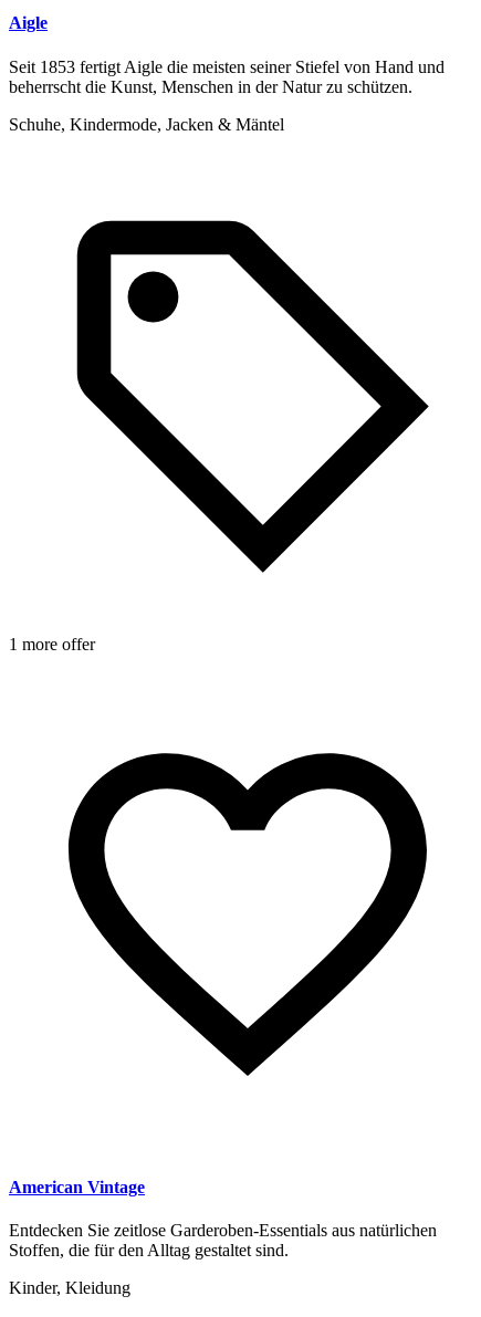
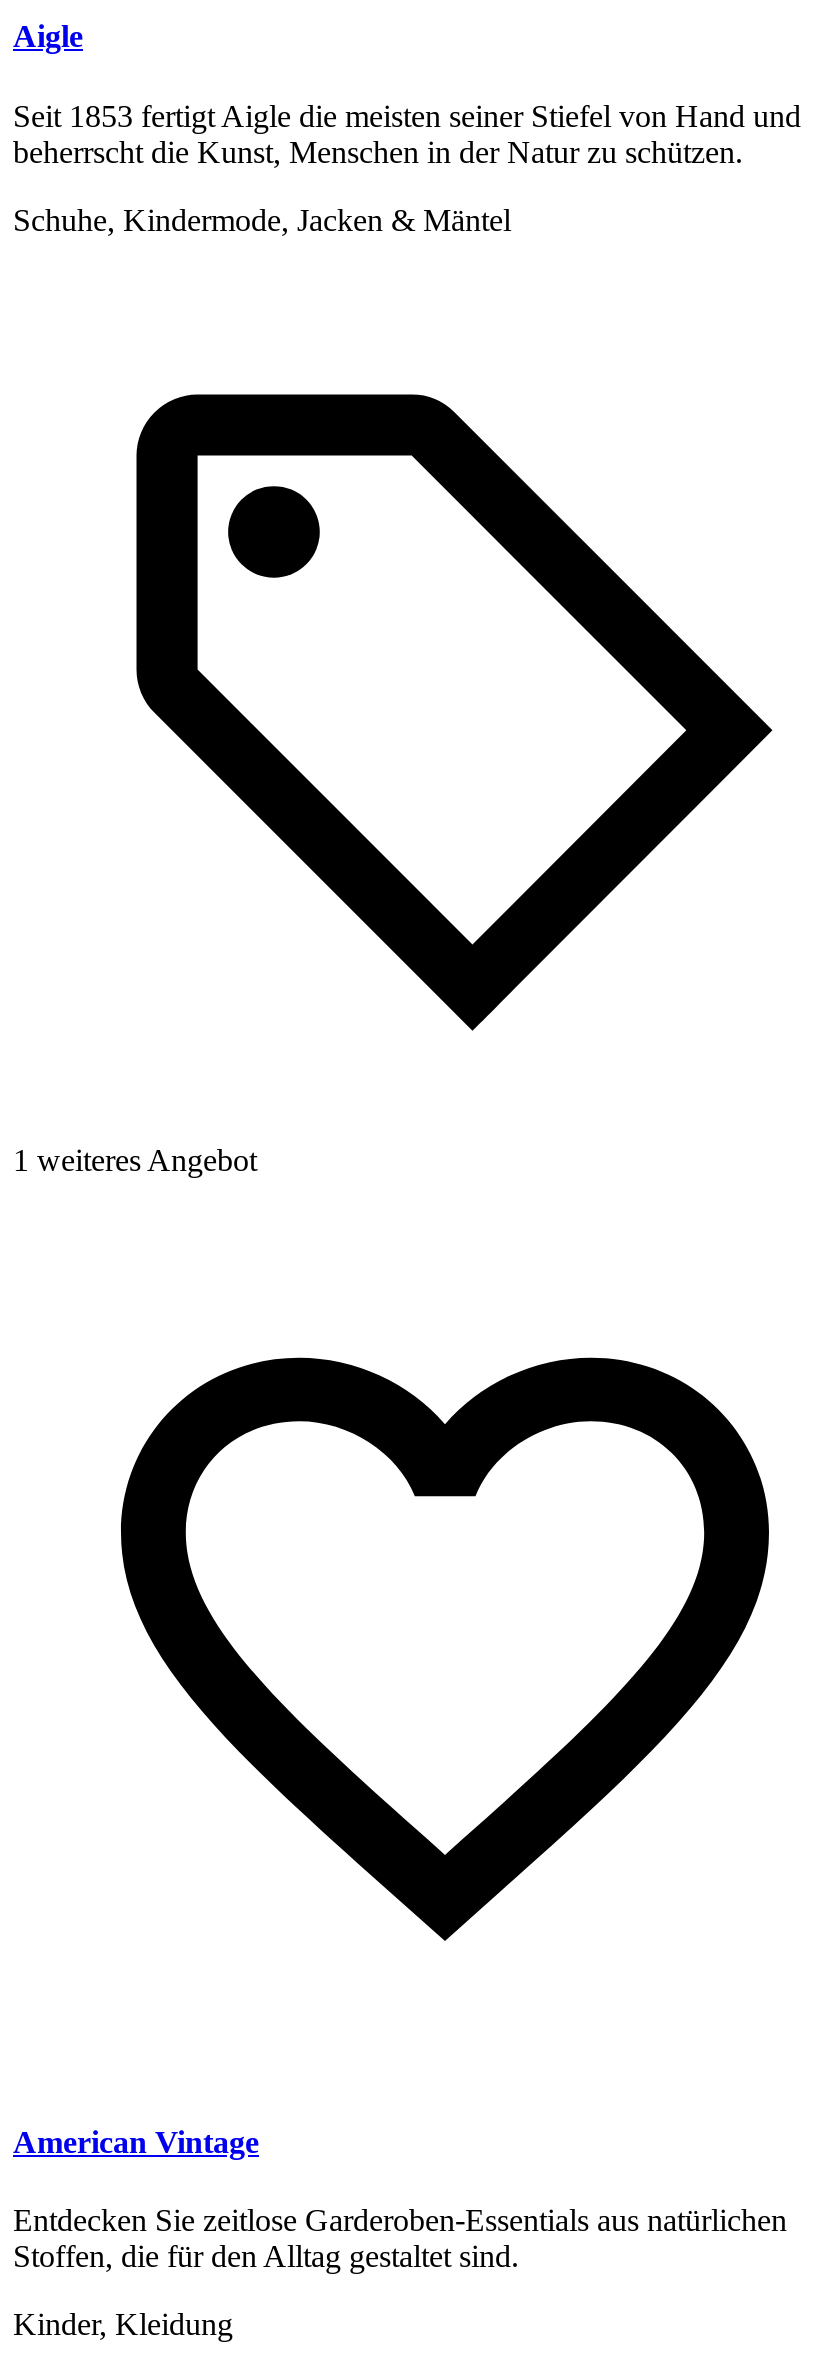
[9,635,95,653] 1 more offer -> [13,1143,257,1177] 1 weiteres Angebot

